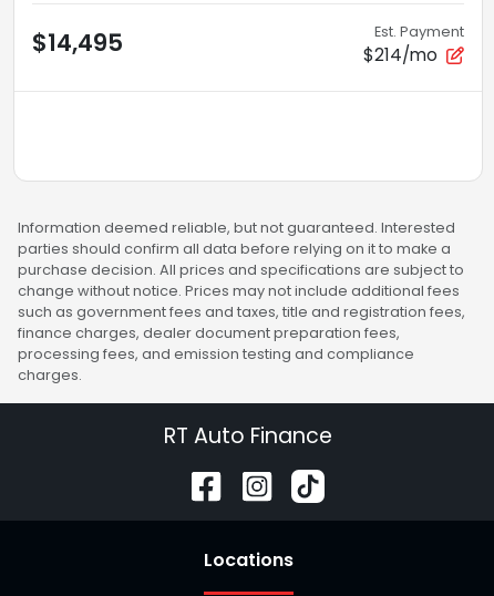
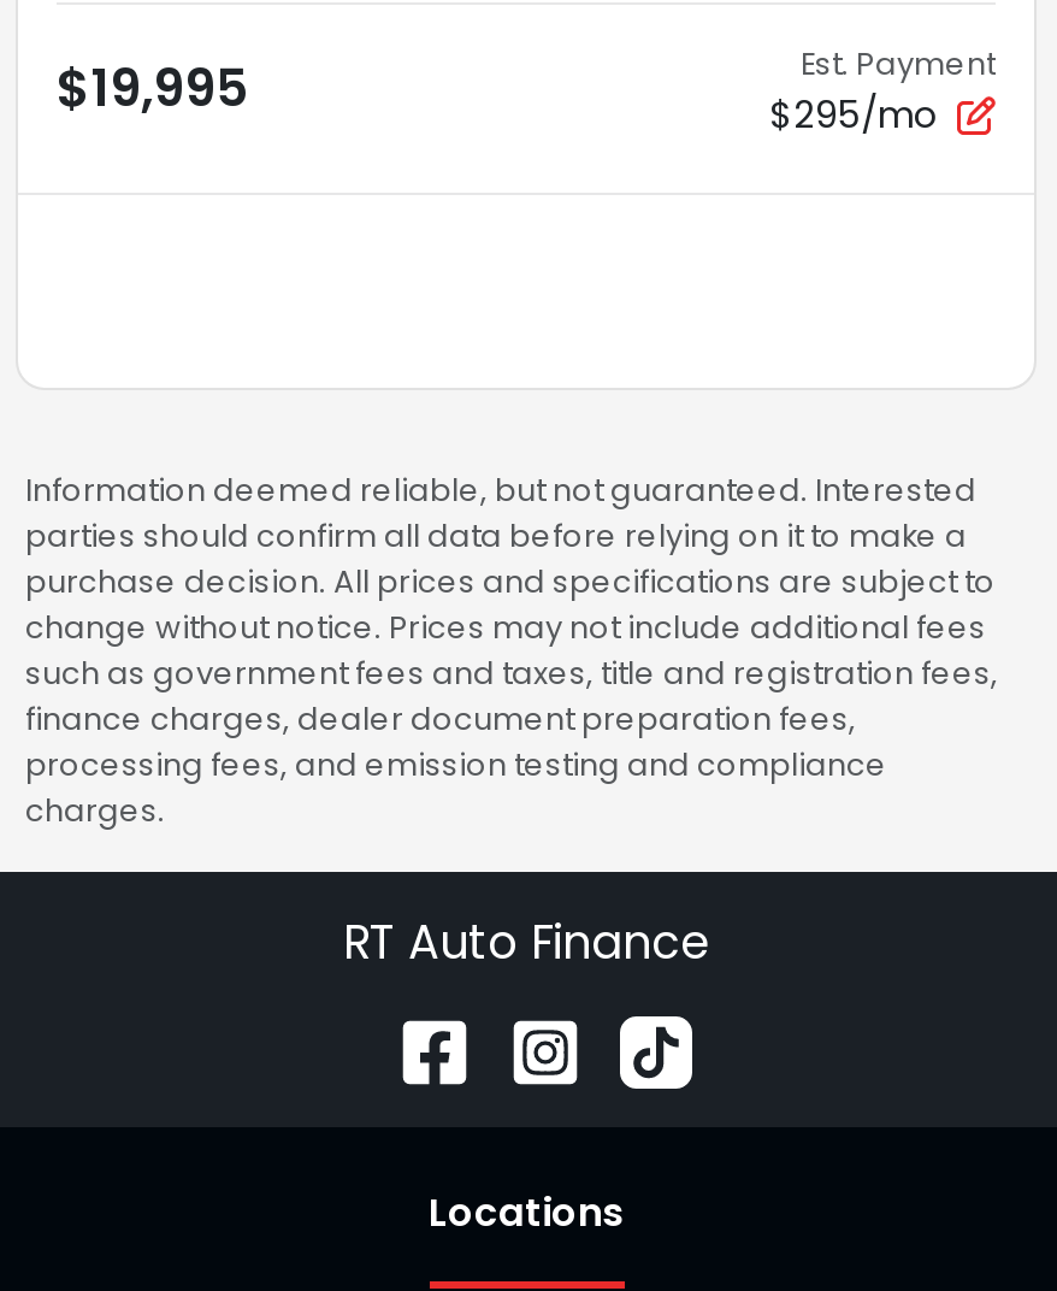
[32,27,123,59] $14,495 -> [57,53,249,123] $19,995
[363,43,438,66] $214/mo -> [769,88,938,138] $295/mo

